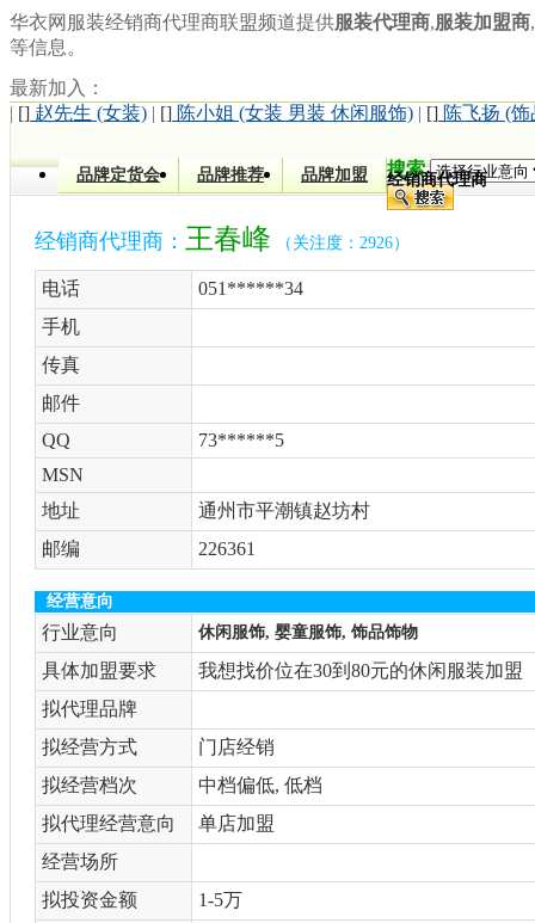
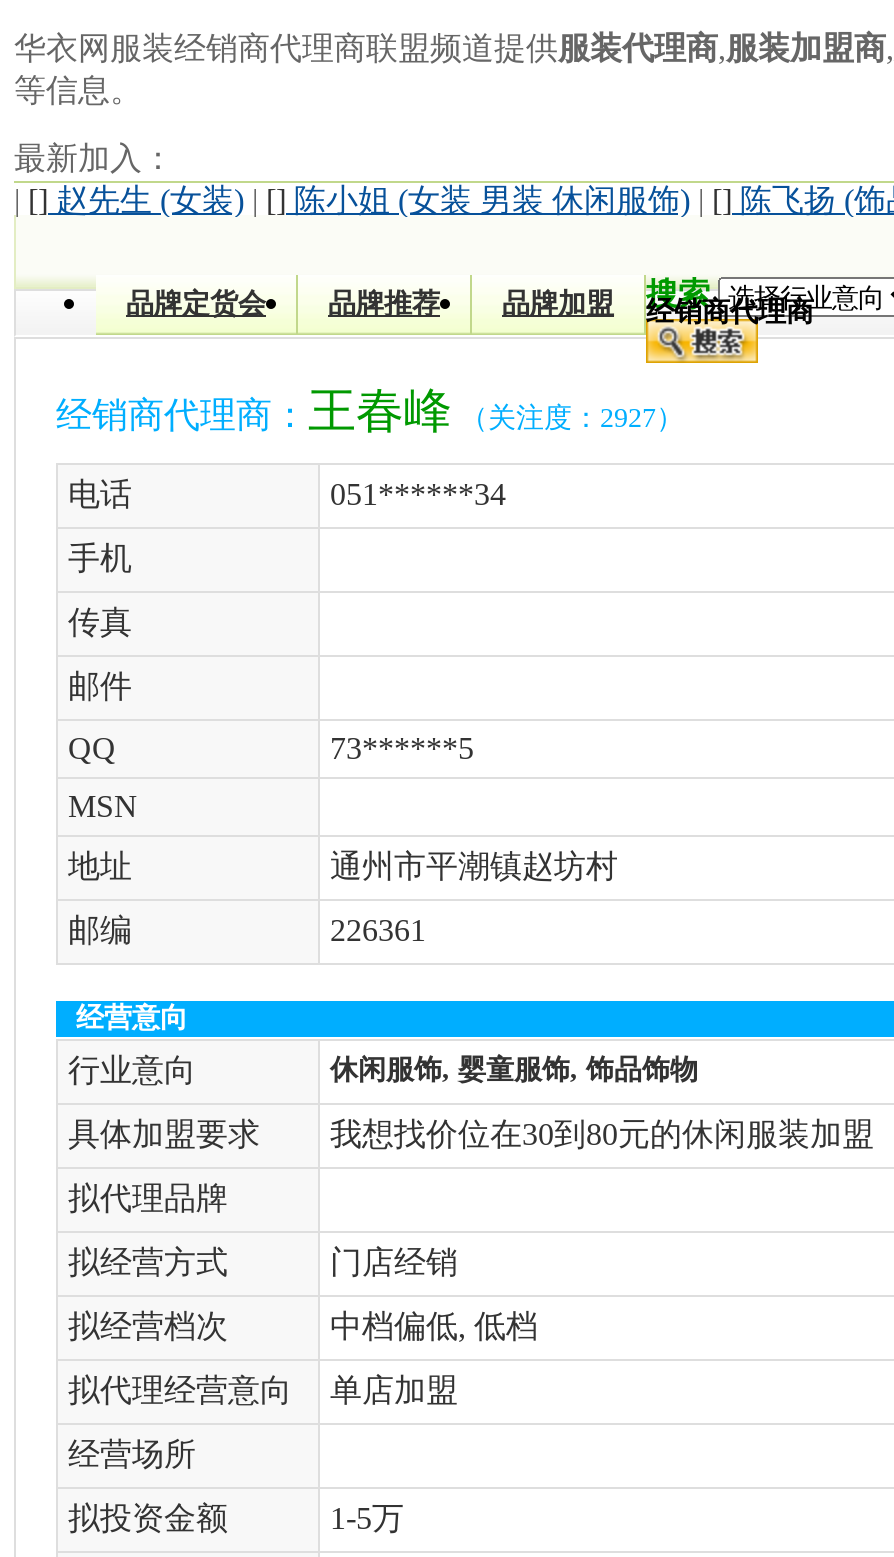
[35,223,410,254] 经销商代理商：王春峰 （关注度：2926） -> [56,385,684,437] 经销商代理商：王春峰 （关注度：2927）

